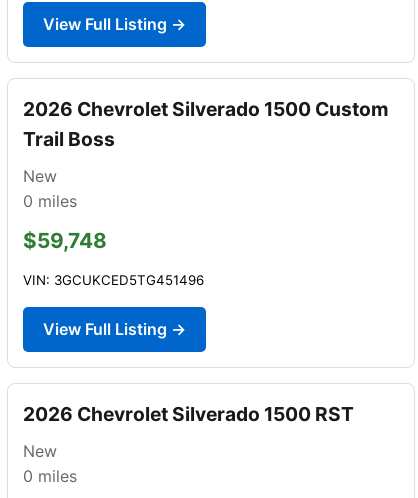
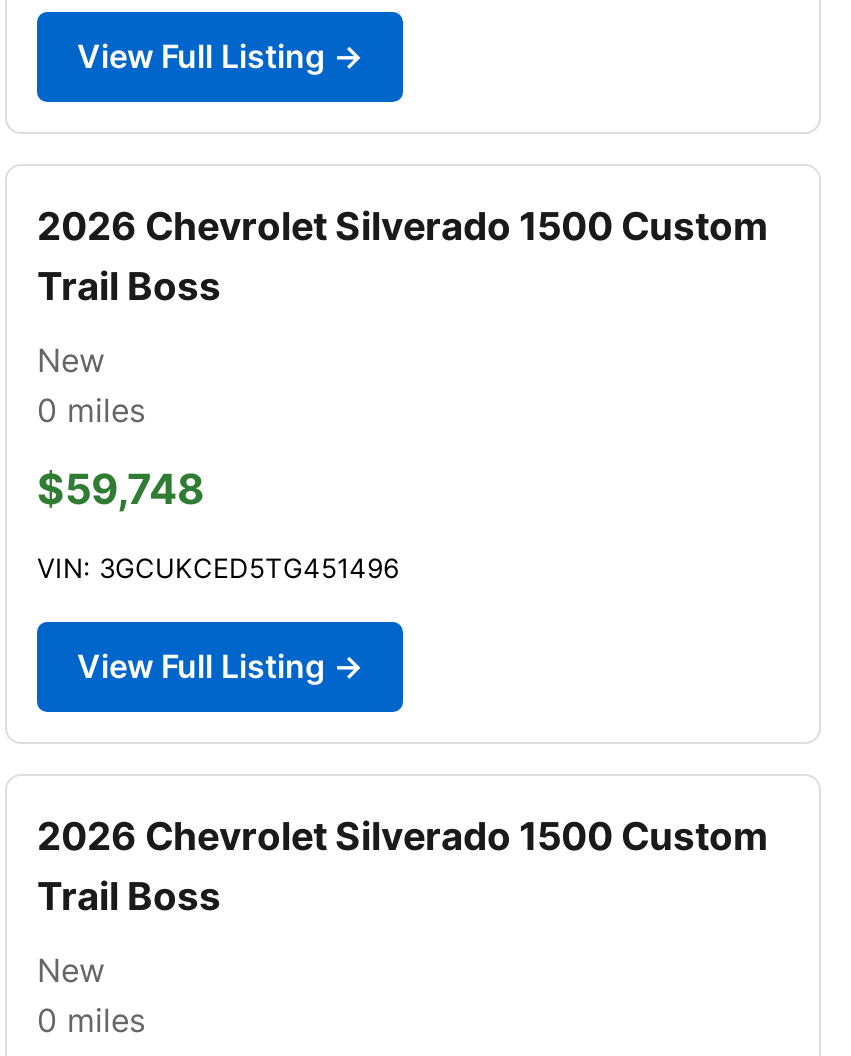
[23,402,354,426] 2026 Chevrolet Silverado 1500 RST -> [37,812,769,920] 2026 Chevrolet Silverado 1500 Custom | Trail Boss

